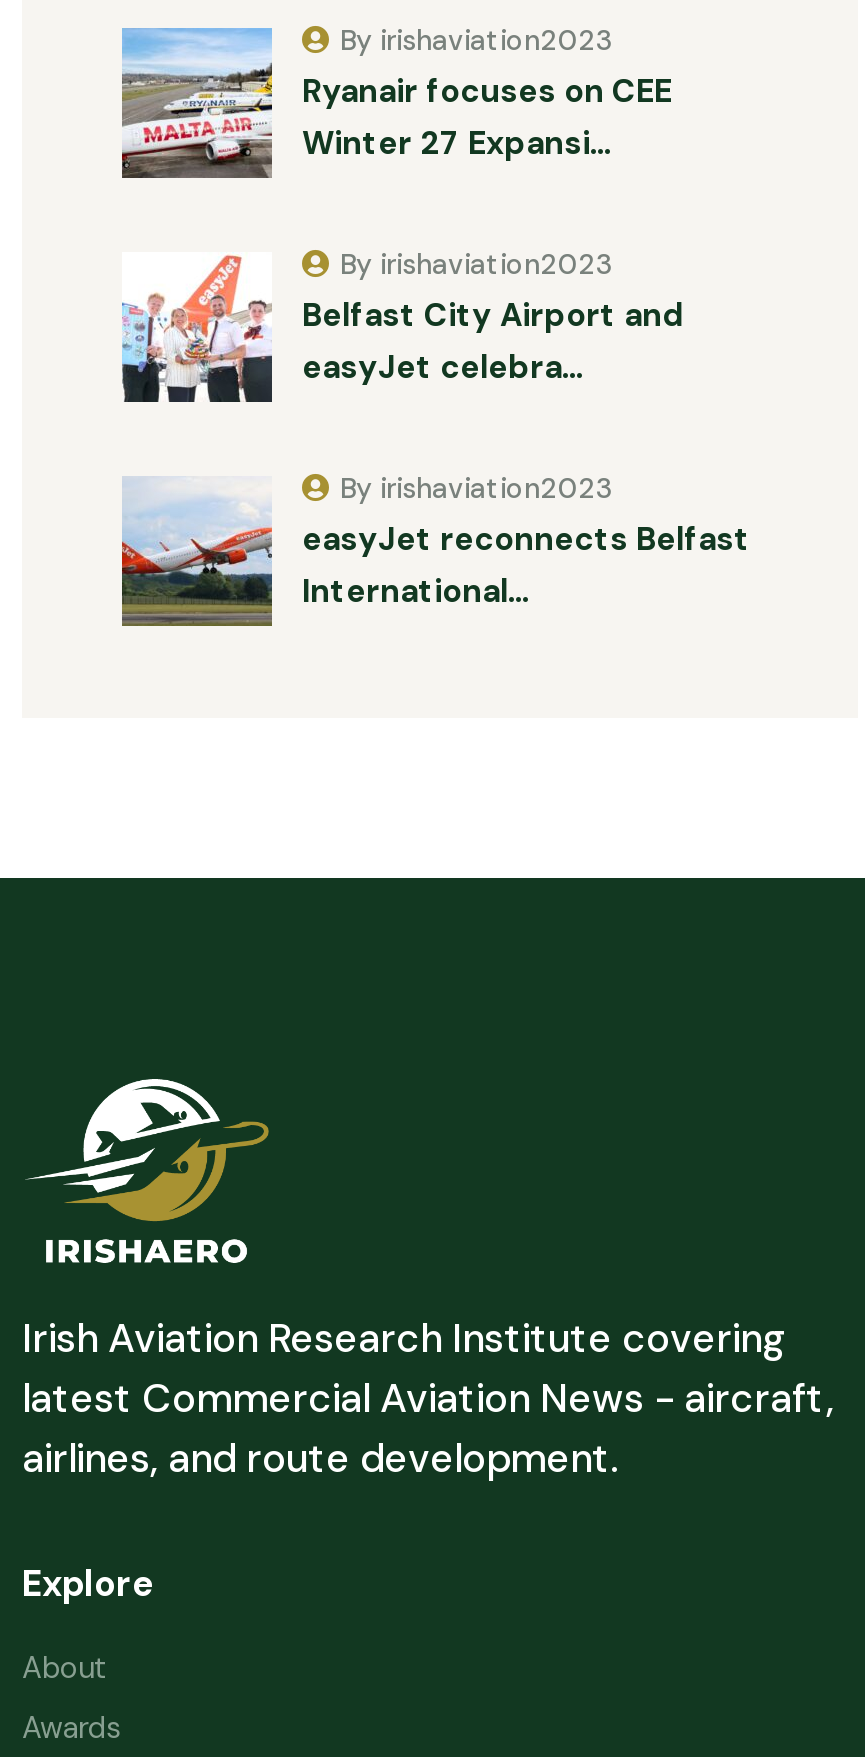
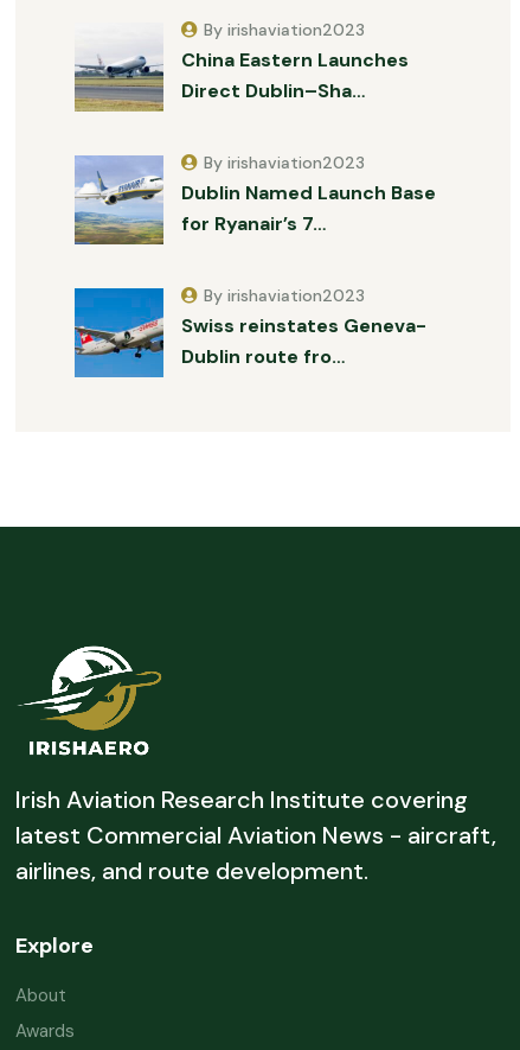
[120,26,672,180] [image] | Ryanair focuses on CEE | Winter 27 Expansi… -> [73,23,409,113] [image] | China Eastern Launches | Direct Dublin–Sha…
[122,252,684,404] [image] | Belfast City Airport and | easyJet celebra… -> [73,155,436,246] [image] | Dublin Named Launch Base | for Ryanair’s 7…
[120,476,750,628] [image] | easyJet reconnects Belfast | International… -> [73,287,426,378] [image] | Swiss reinstates Geneva- | Dublin route fro…

